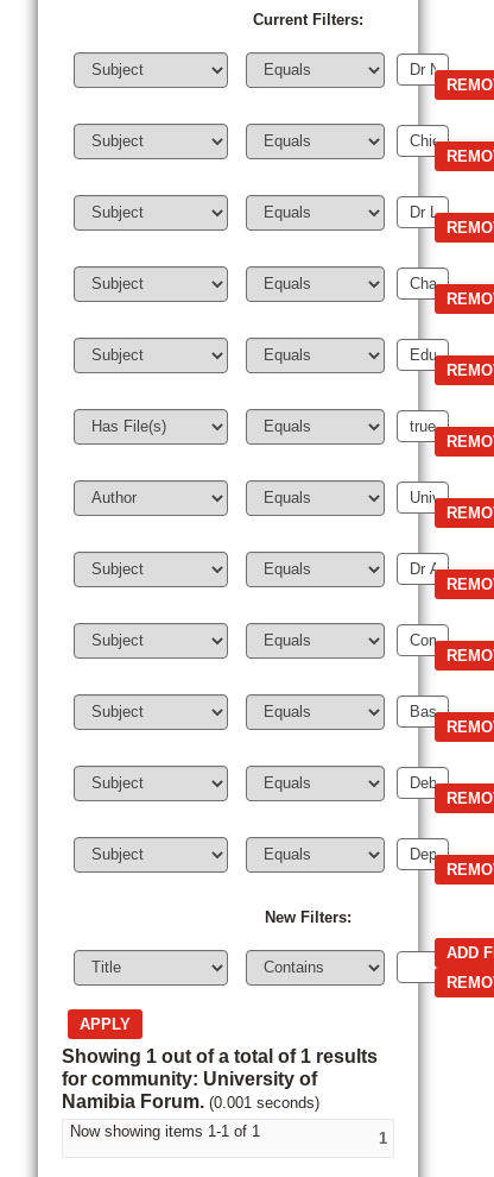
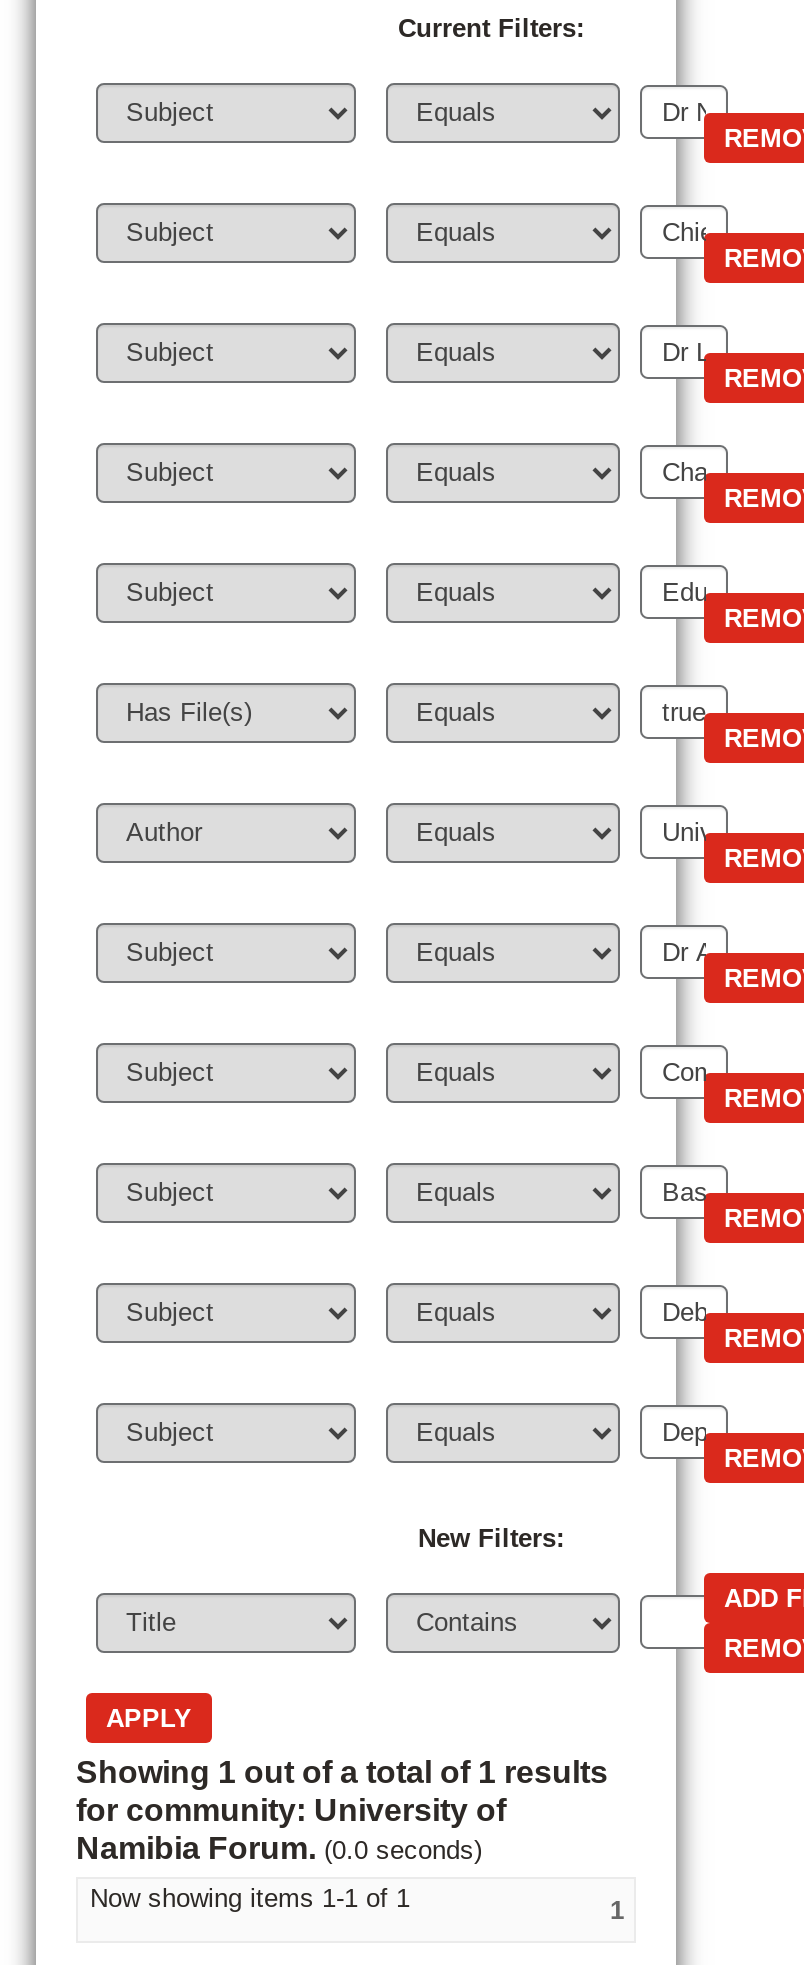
[62,1091,319,1111] Namibia Forum. (0.001 seconds) -> [76,1830,482,1864] Namibia Forum. (0.0 seconds)

